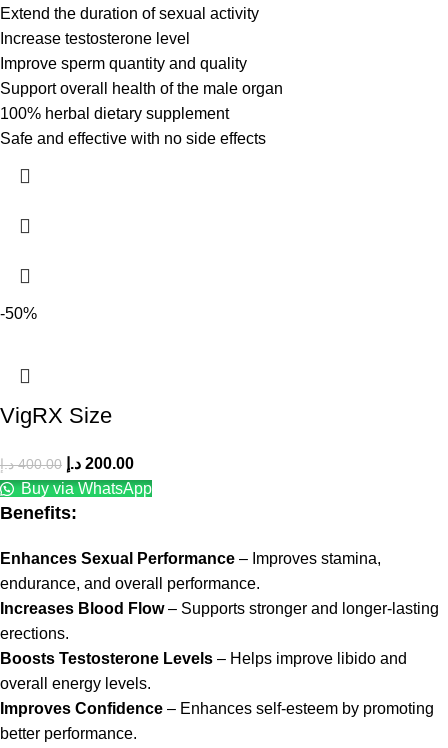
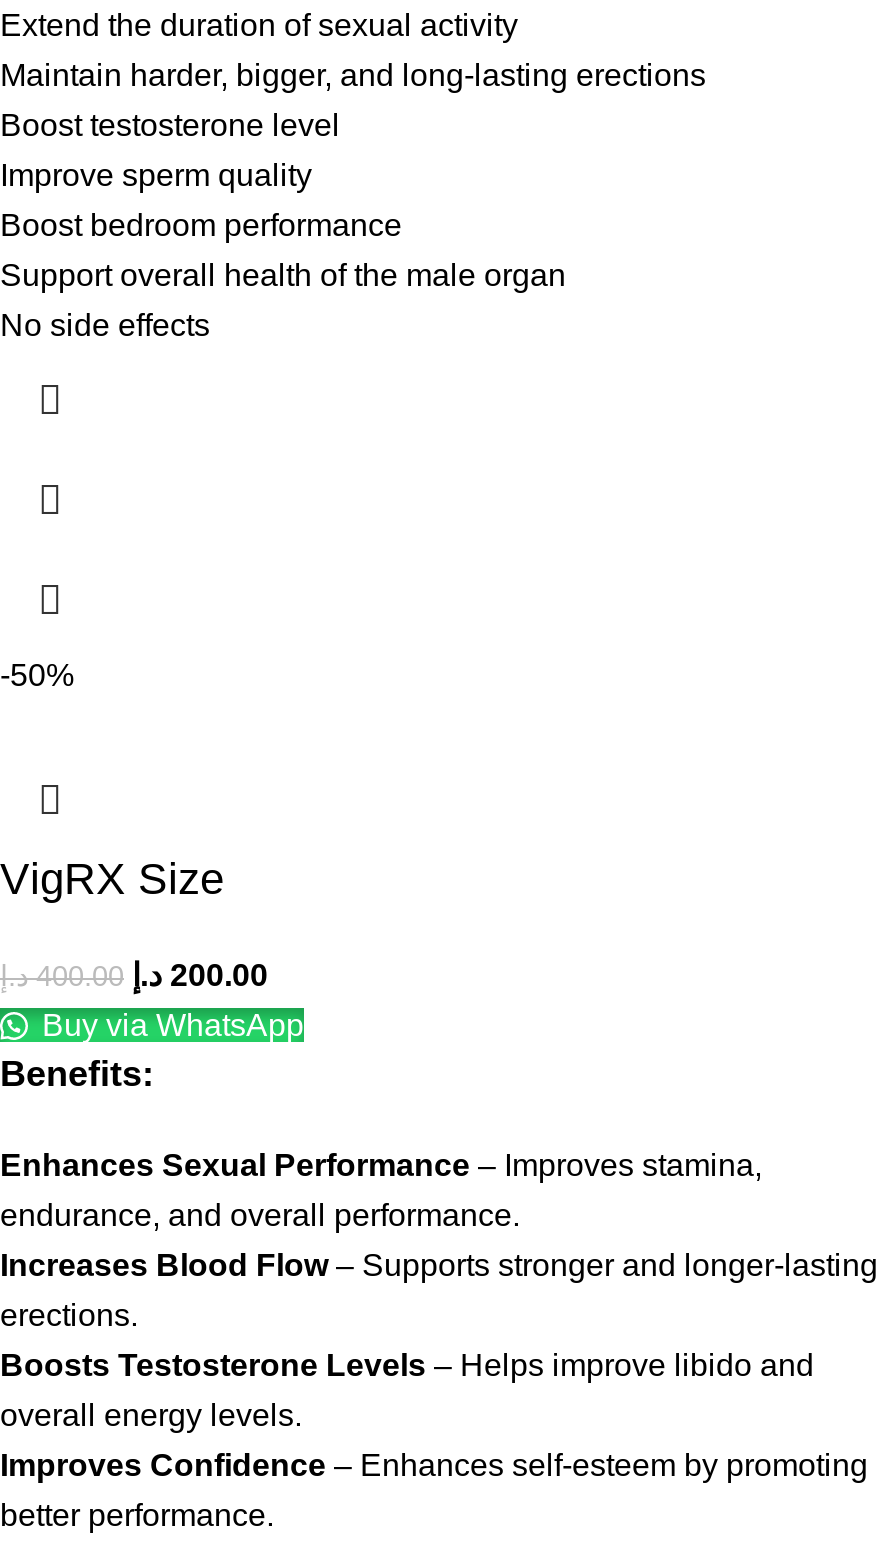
[0,30,247,72] Increase testosterone level | Improve sperm quantity and quality -> [0,59,706,243] Maintain harder, bigger, and long-lasting erections | Boost testosterone level | Improve sperm quality | Boost bedroom performance
moved [0,80,283,97] -> [0,259,566,293]: Support overall health of the male organ
[0,105,266,147] 100% herbal dietary supplement | Safe and effective with no side effects -> [0,309,210,343] No side effects

